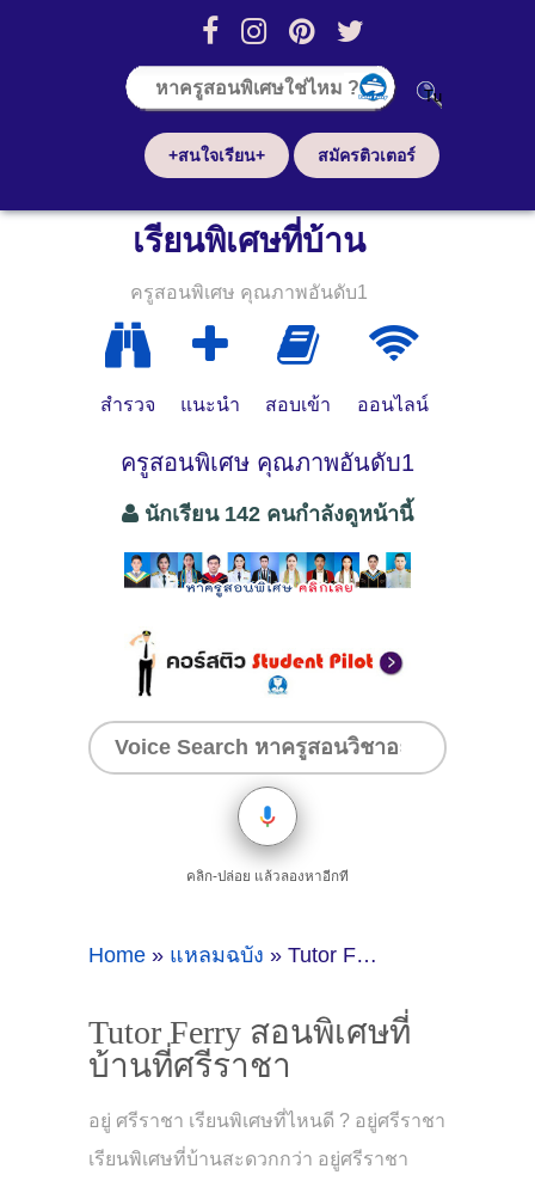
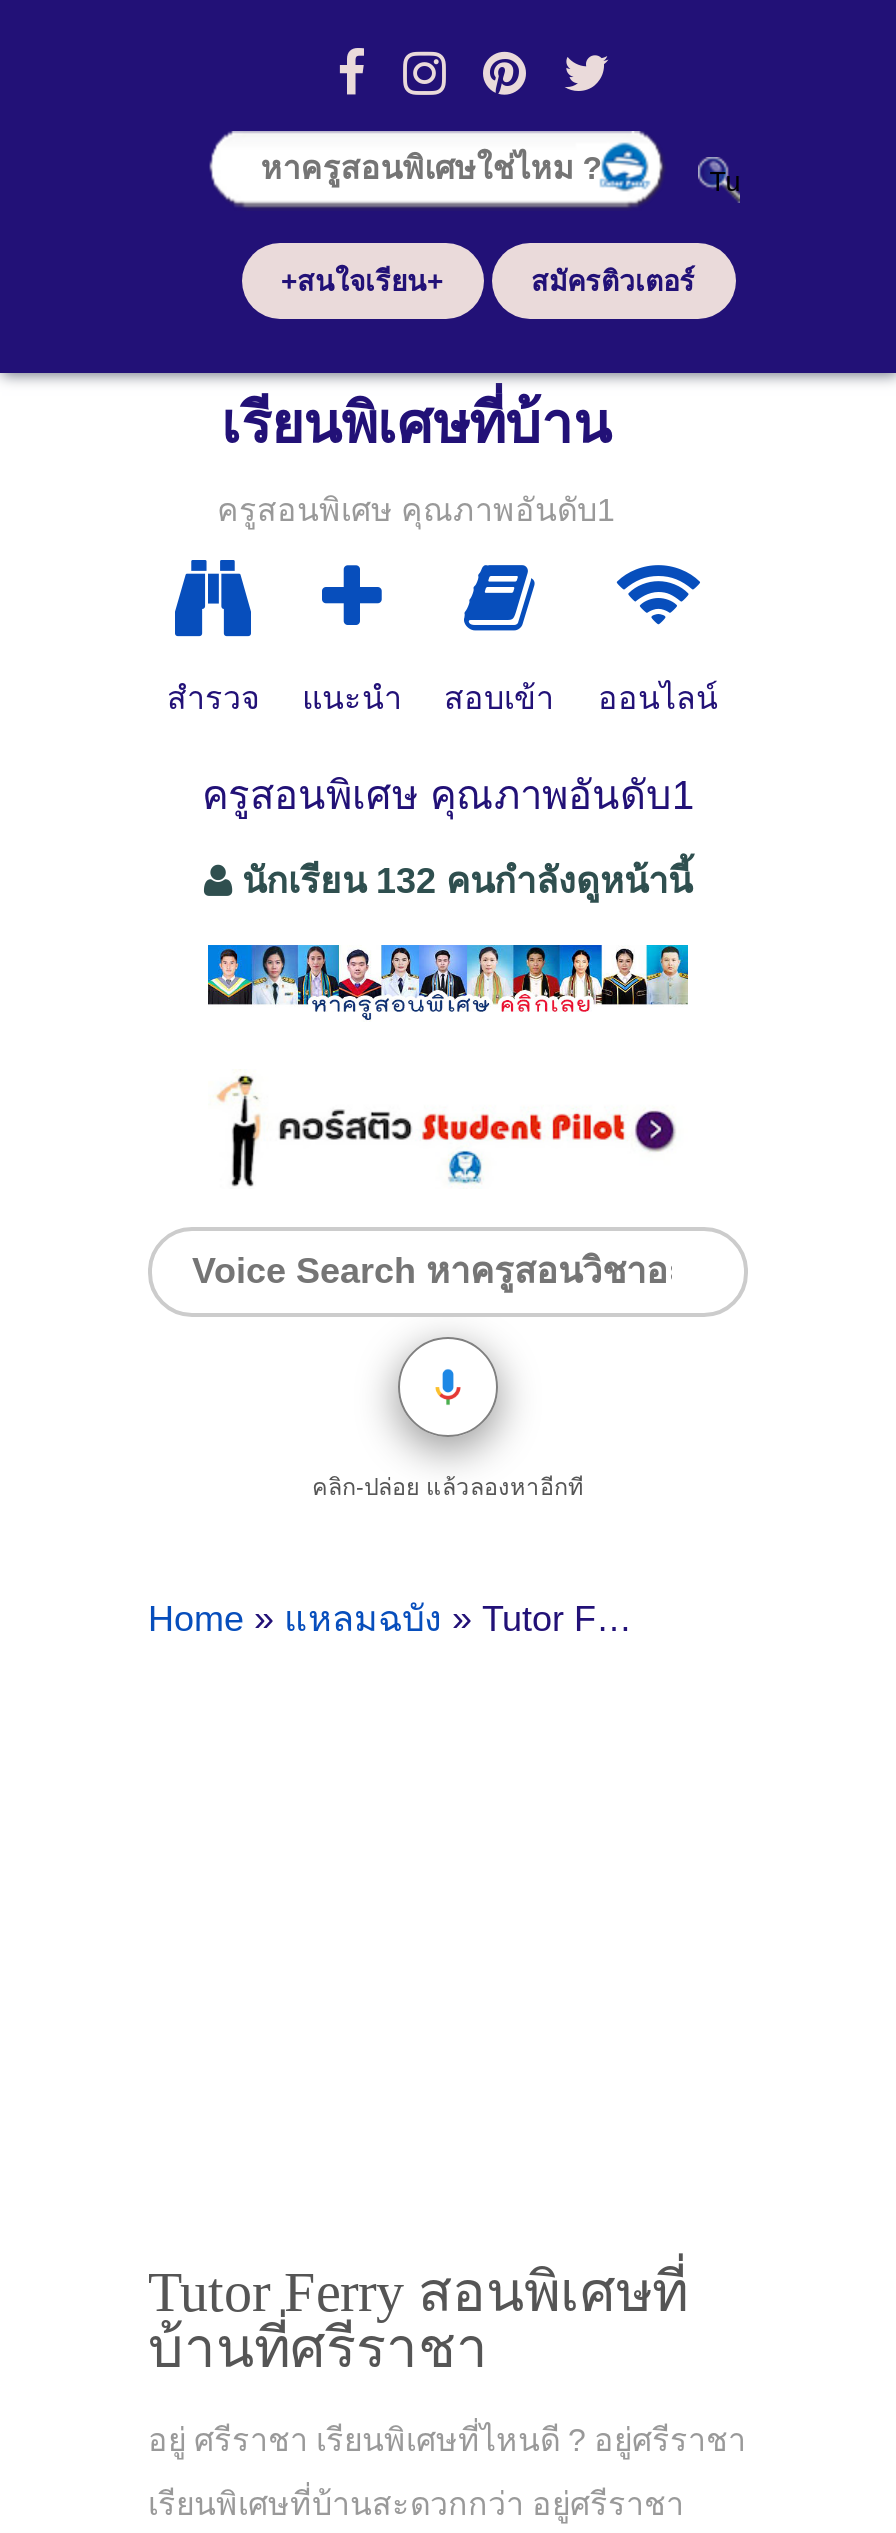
[139,502,413,526] นักเรียน 142 คนกำลังดูหน้านี้ -> [232,861,692,901] นักเรียน 132 คนกำลังดูหน้านี้

